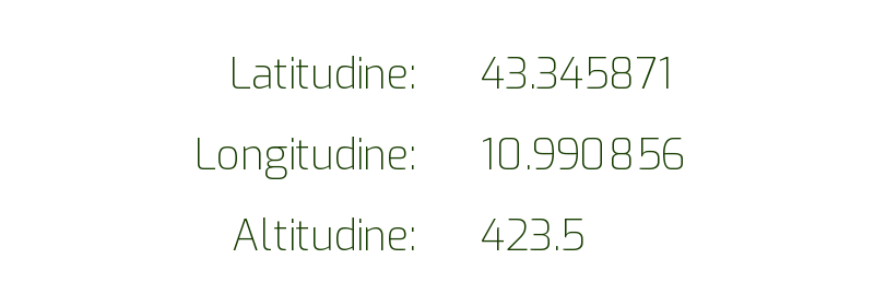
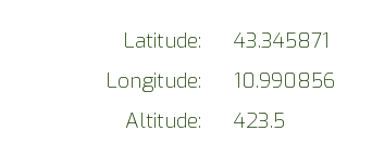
[229,47,415,102] Latitudine: -> [124,27,201,54] Latitude:
[194,128,415,183] Longitudine: -> [107,67,201,94] Longitude:
[232,209,415,264] Altitudine: -> [125,107,201,134] Altitude:

